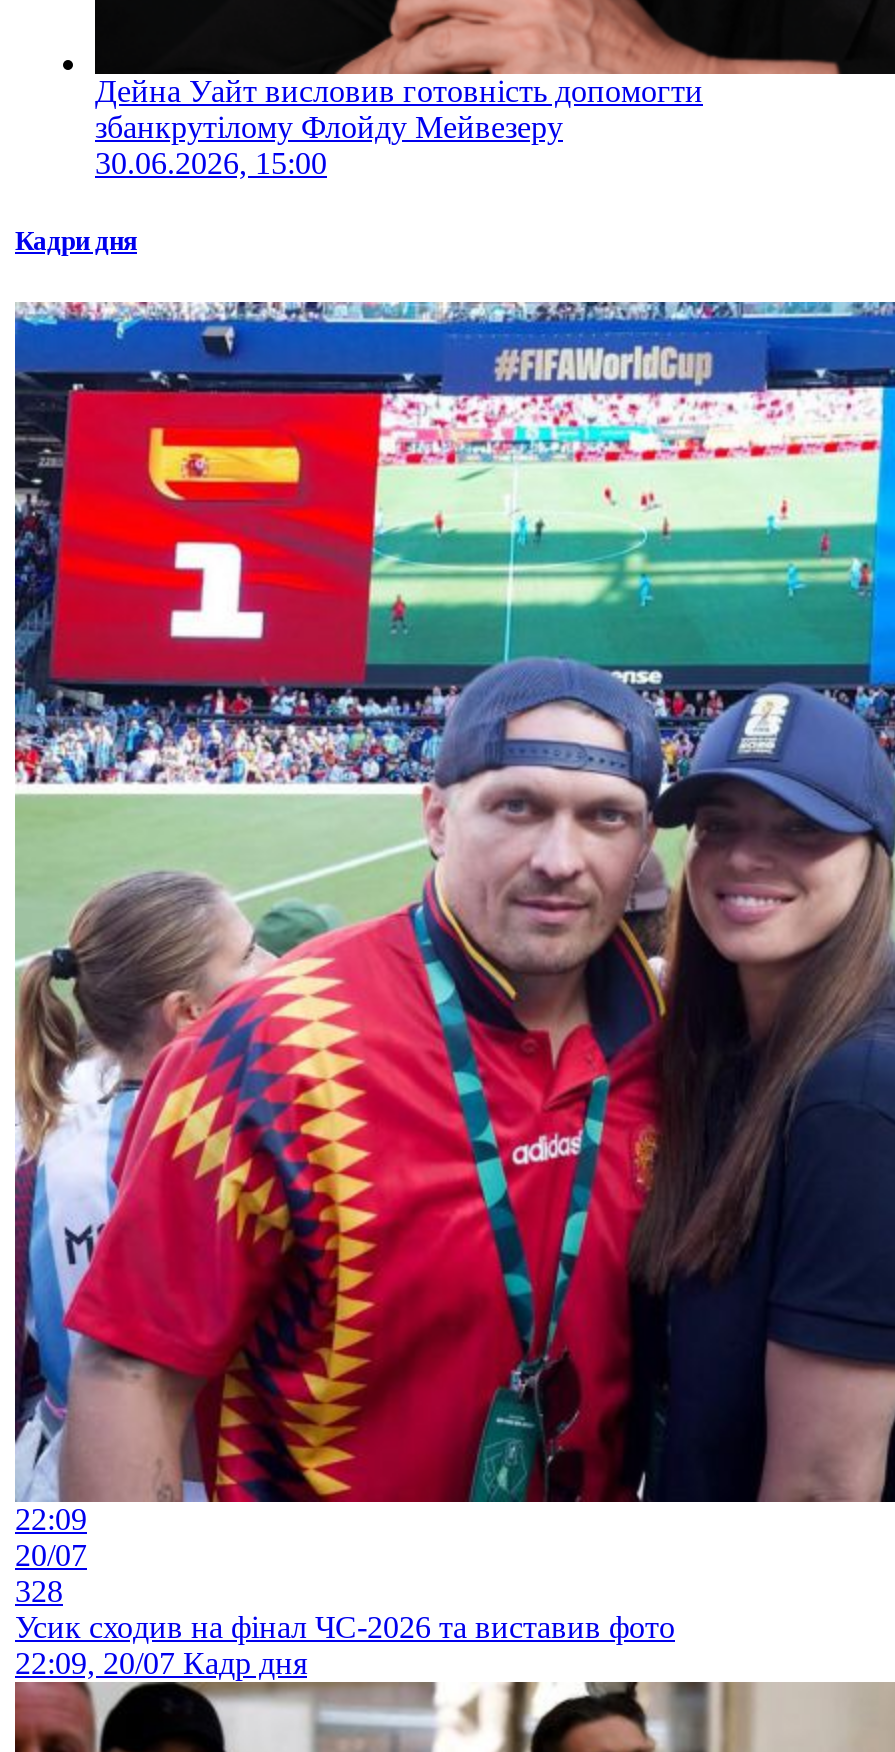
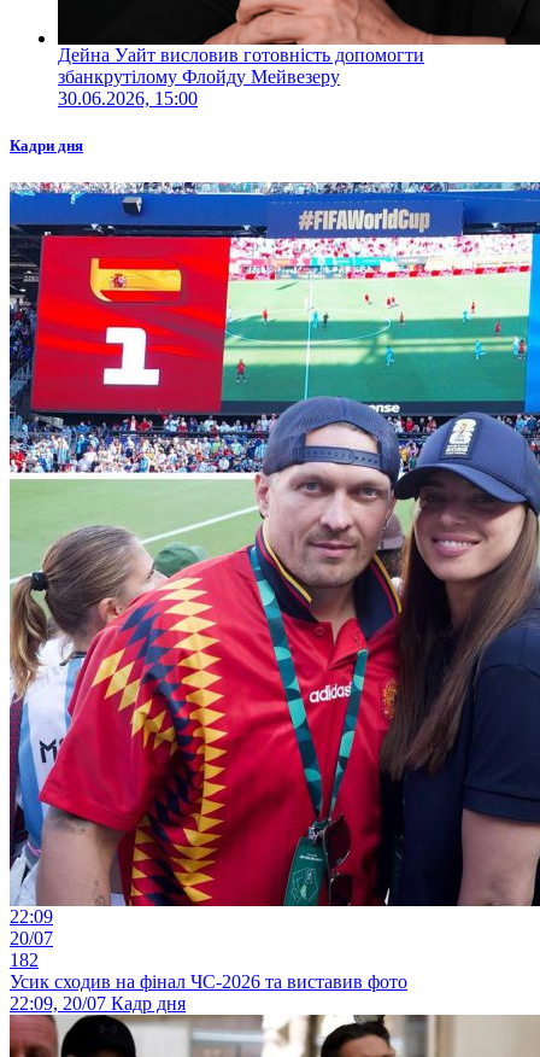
[15,1575,63,1609] 328 -> [10,950,39,970] 182

